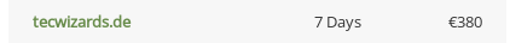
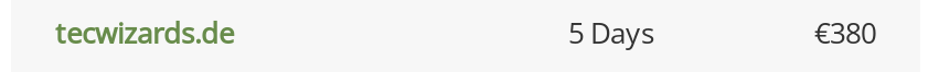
[314,11,361,32] 7 Days -> [568,13,654,52] 5 Days

